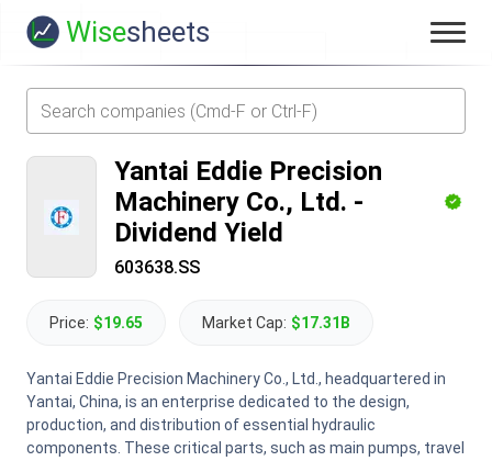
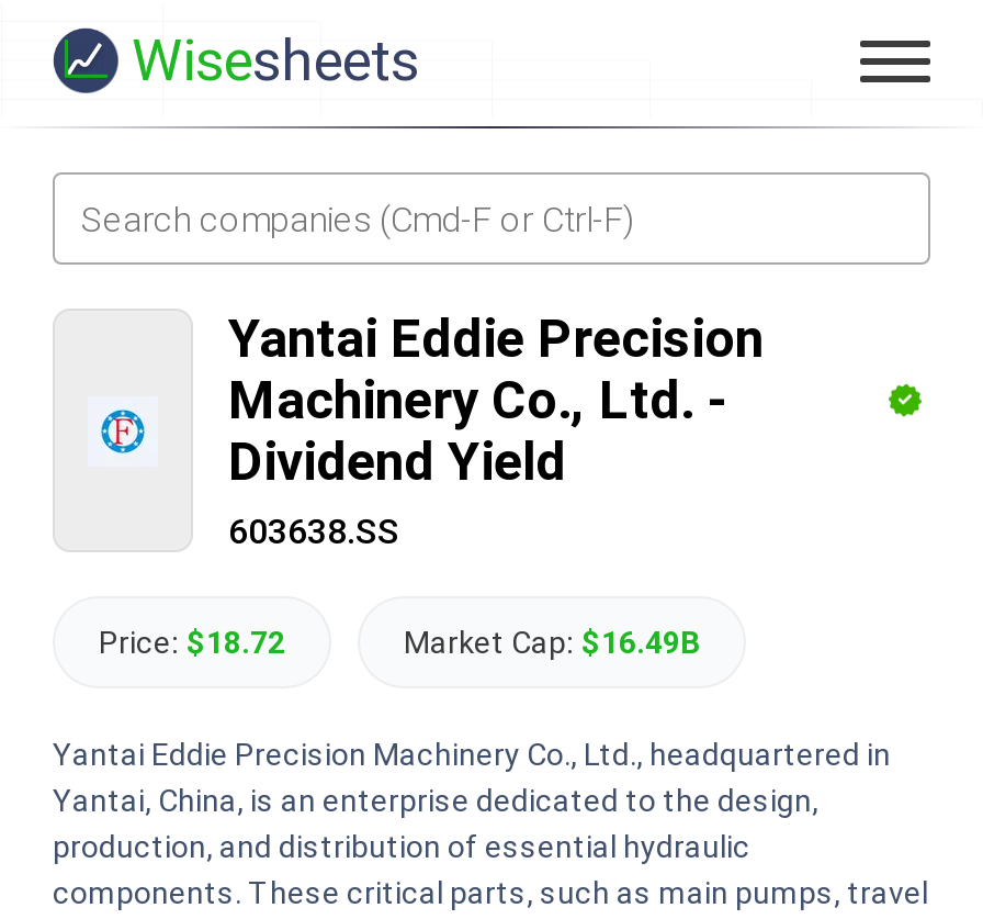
[49,314,143,331] Price: $19.65 -> [99,625,285,660] Price: $18.72
[202,314,350,331] Market Cap: $17.31B -> [404,625,700,660] Market Cap: $16.49B

